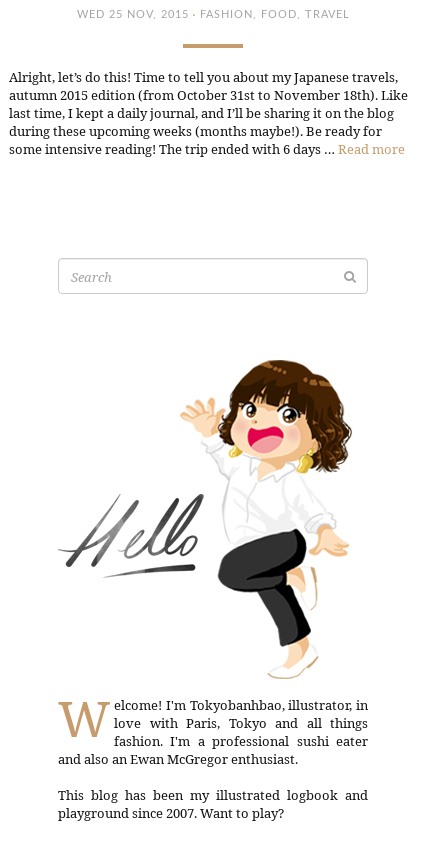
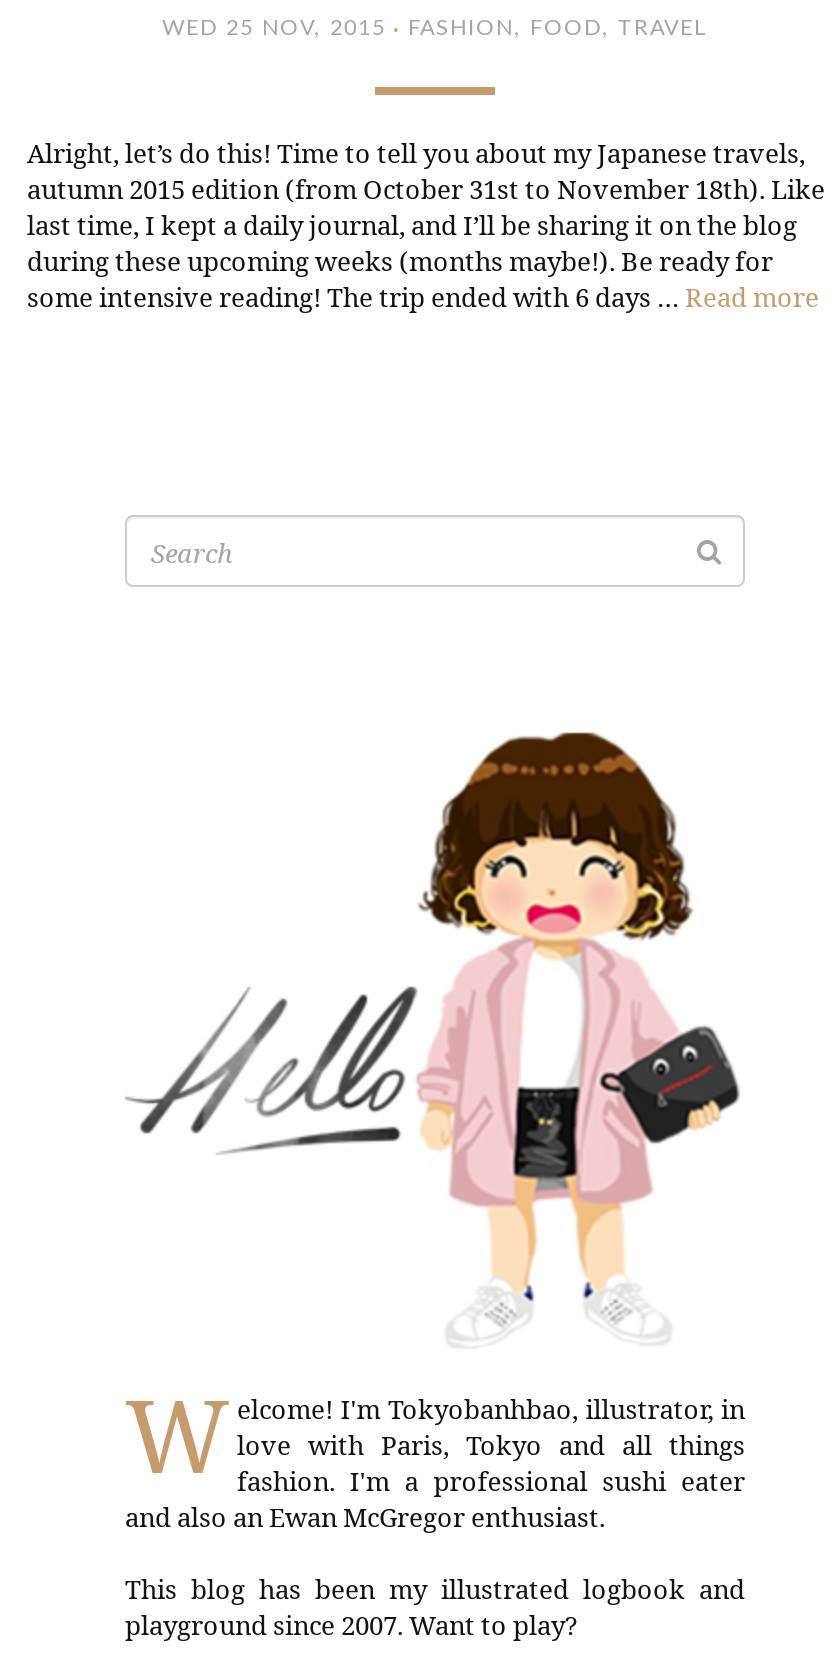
[180,359,365,680] [image] -> [371,719,741,1335] [image]

